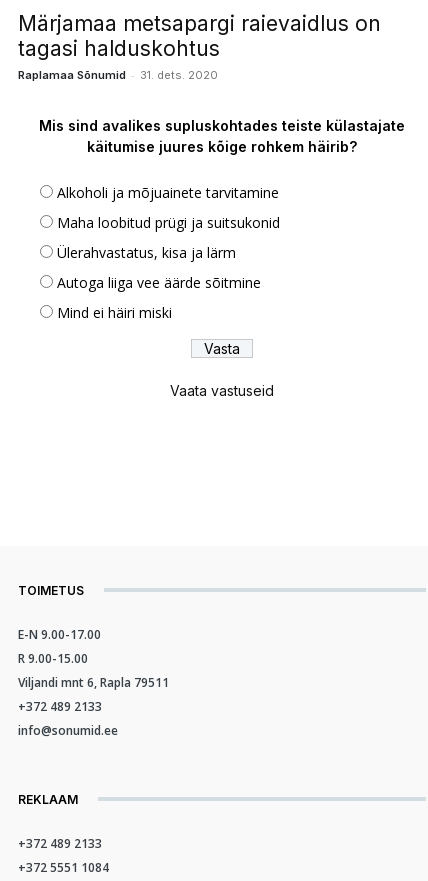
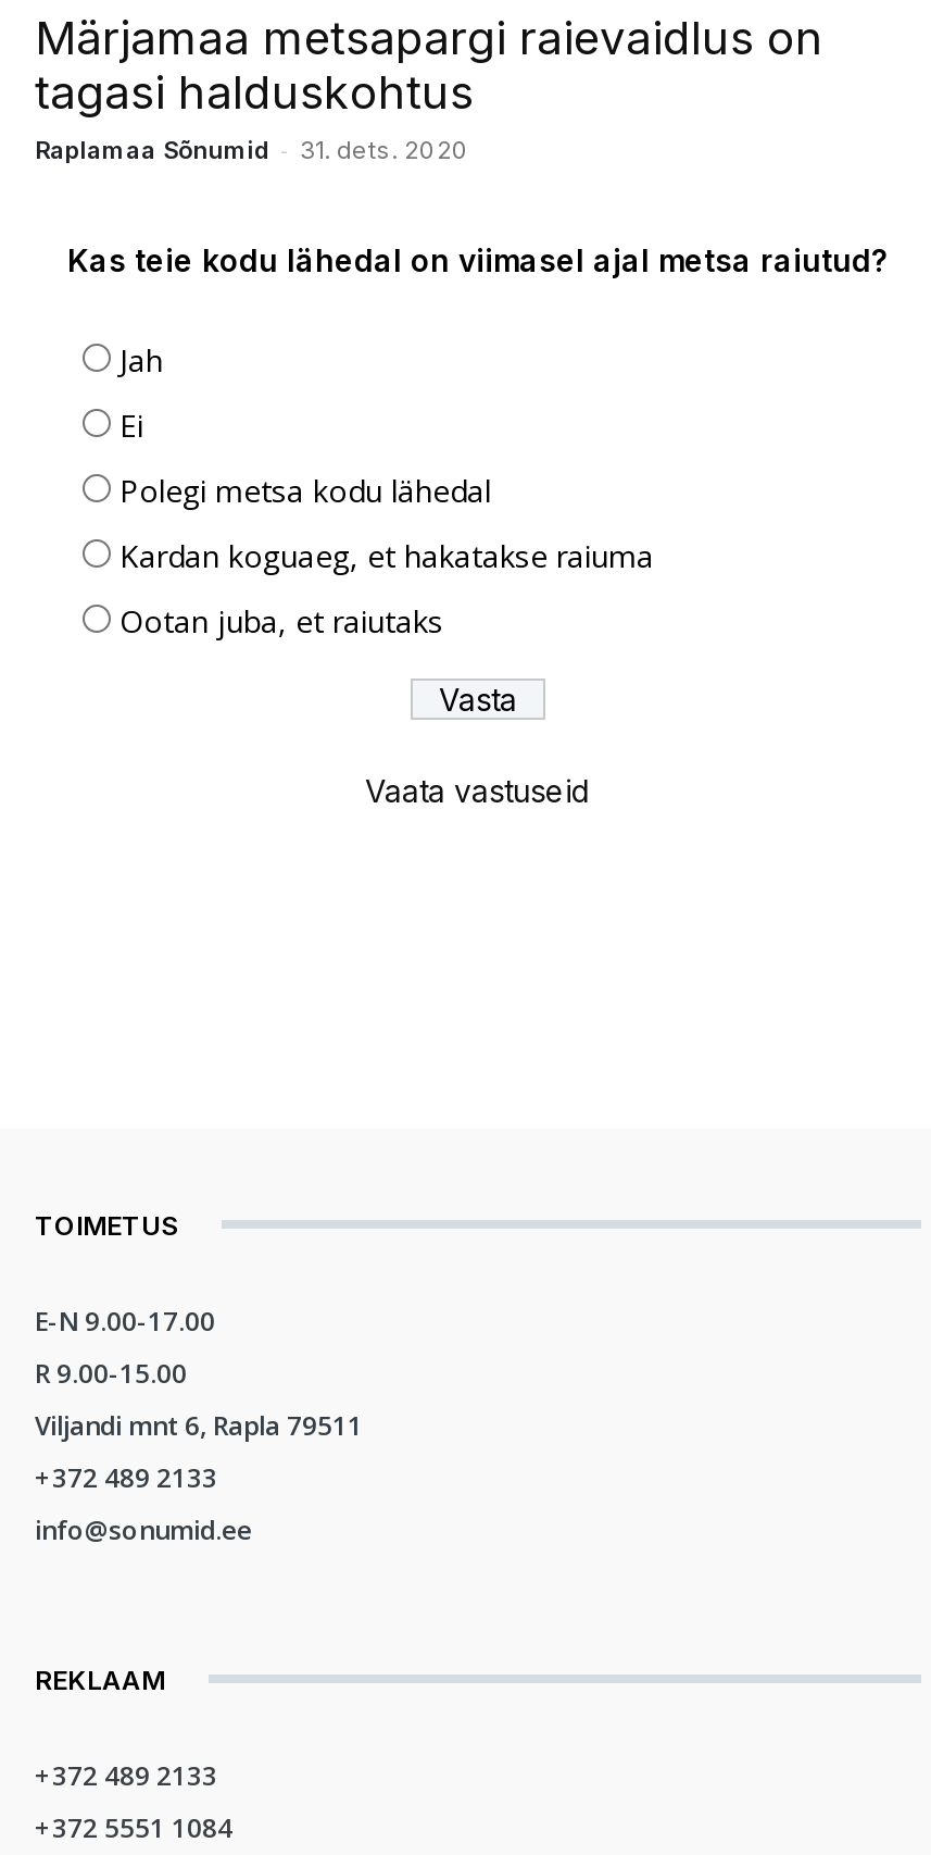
[39,117,405,155] Mis sind avalikes supluskohtades teiste külastajate | käitumise juures kõige rohkem häirib? -> [67,241,889,278] Kas teie kodu lähedal on viimasel ajal metsa raiutud?
[57,183,279,202] Alkoholi ja mõjuainete tarvitamine -> [119,339,163,380] Jah
[57,213,280,232] Maha loobitud prügi ja suitsukonid -> [119,404,143,446] Ei
[57,243,236,262] Ülerahvastatus, kisa ja lärm -> [119,470,491,511] Polegi metsa kodu lähedal
[57,273,261,292] Autoga liiga vee äärde sõitmine -> [119,535,654,576] Kardan koguaeg, et hakatakse raiuma
[57,303,172,322] Mind ei häiri miski -> [119,600,443,641] Ootan juba, et raiutaks

